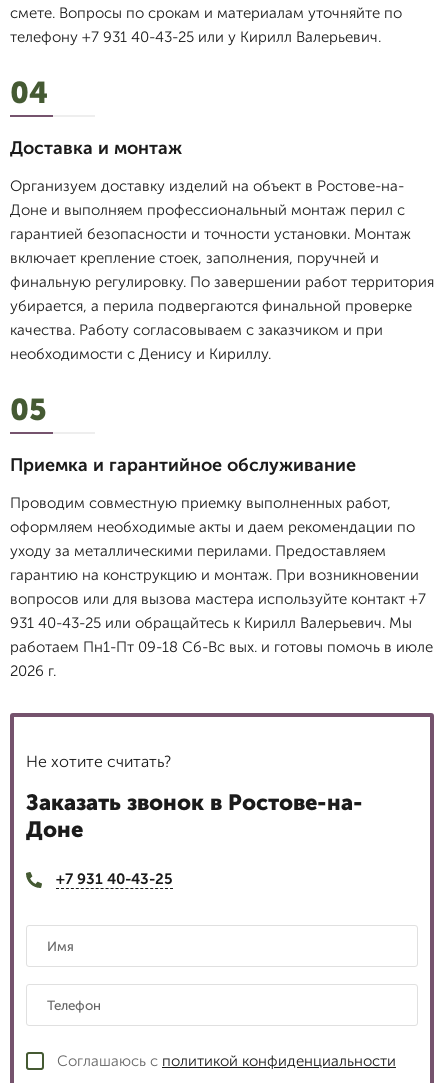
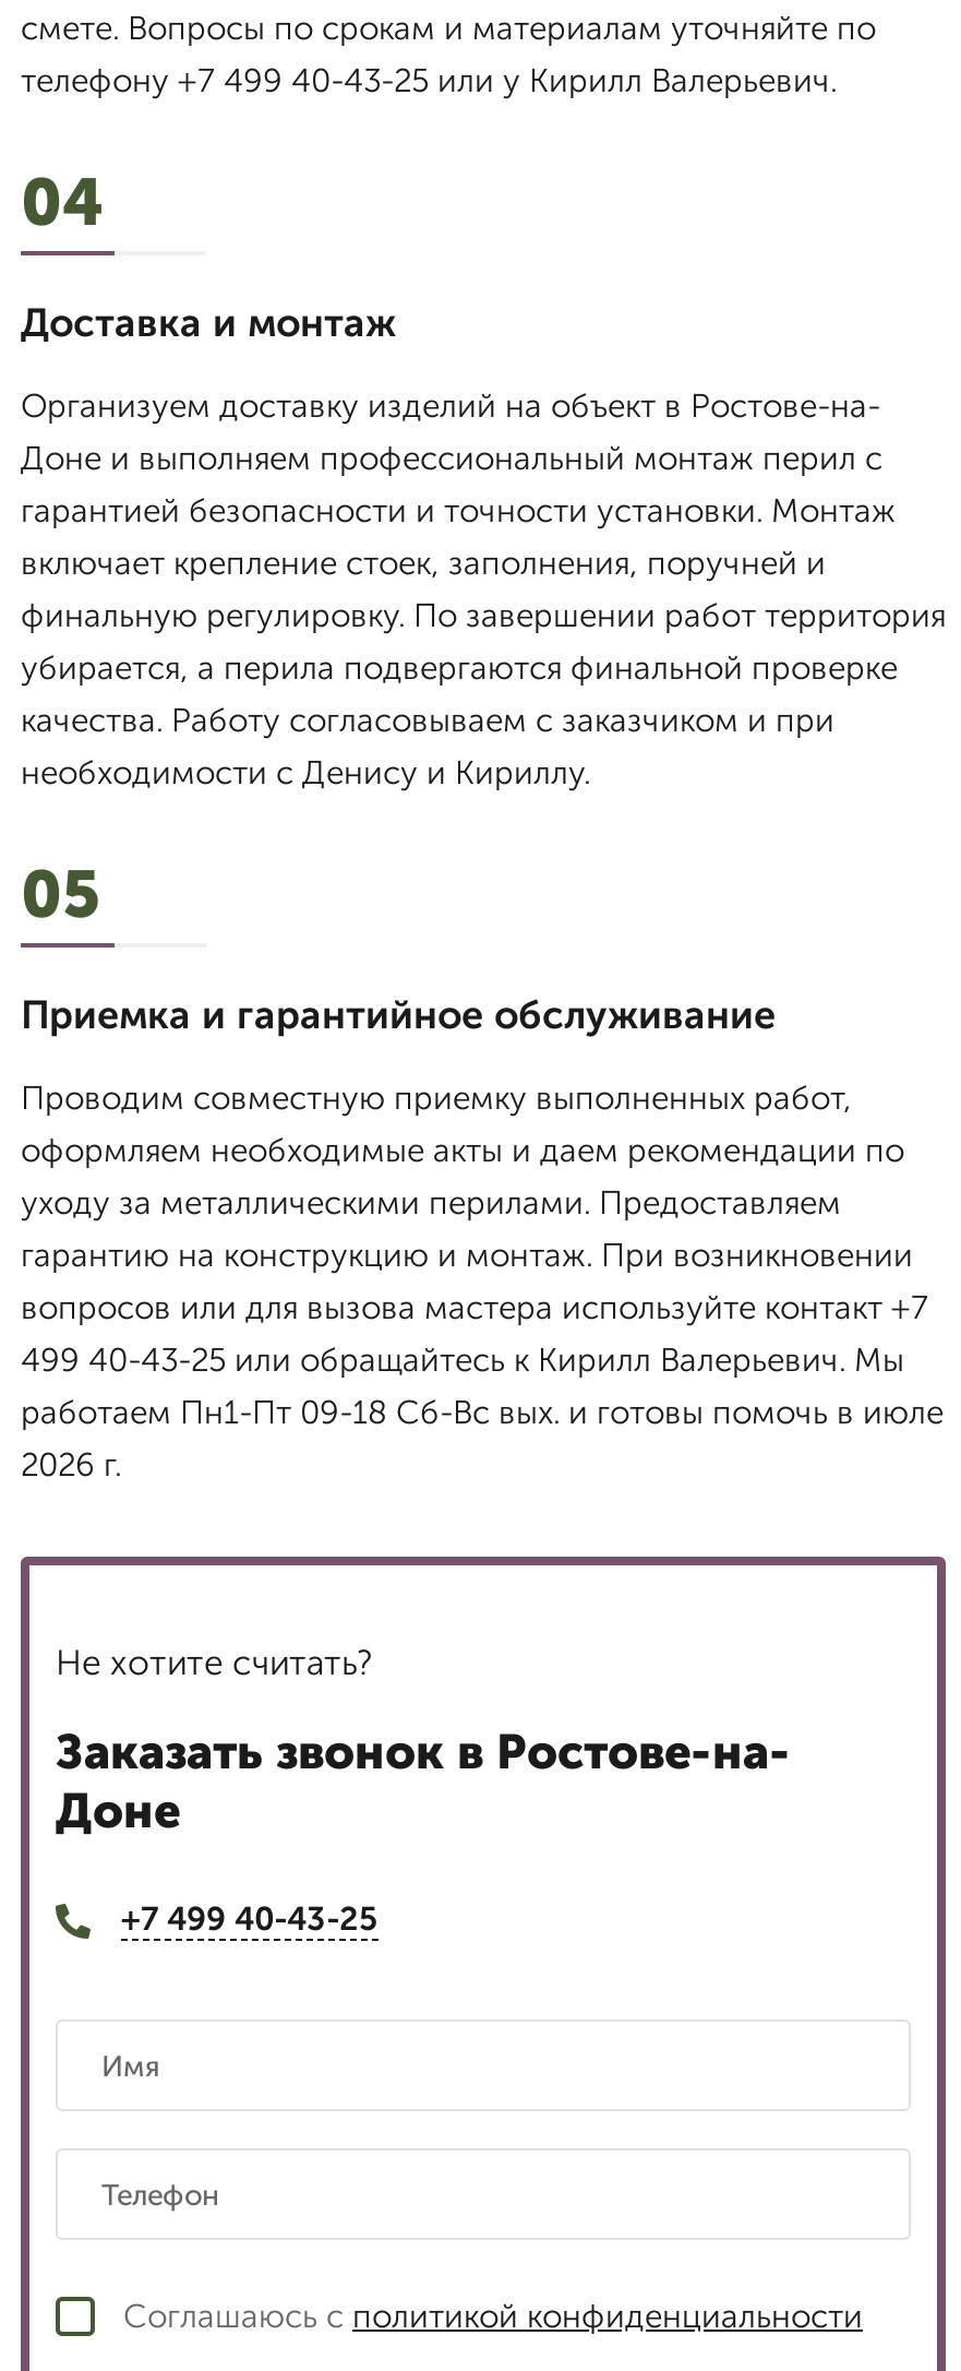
[10,28,381,46] телефону +7 931 40-43-25 или у Кирилл Валерьевич. -> [21,61,837,100] телефону +7 499 40-43-25 или у Кирилл Валерьевич.
[10,614,412,632] 931 40-43-25 или обращайтесь к Кирилл Валерьевич. Мы -> [21,1341,904,1380] 499 40-43-25 или обращайтесь к Кирилл Валерьевич. Мы
[56,870,173,888] +7 931 40-43-25 -> [121,1899,379,1939] +7 499 40-43-25

